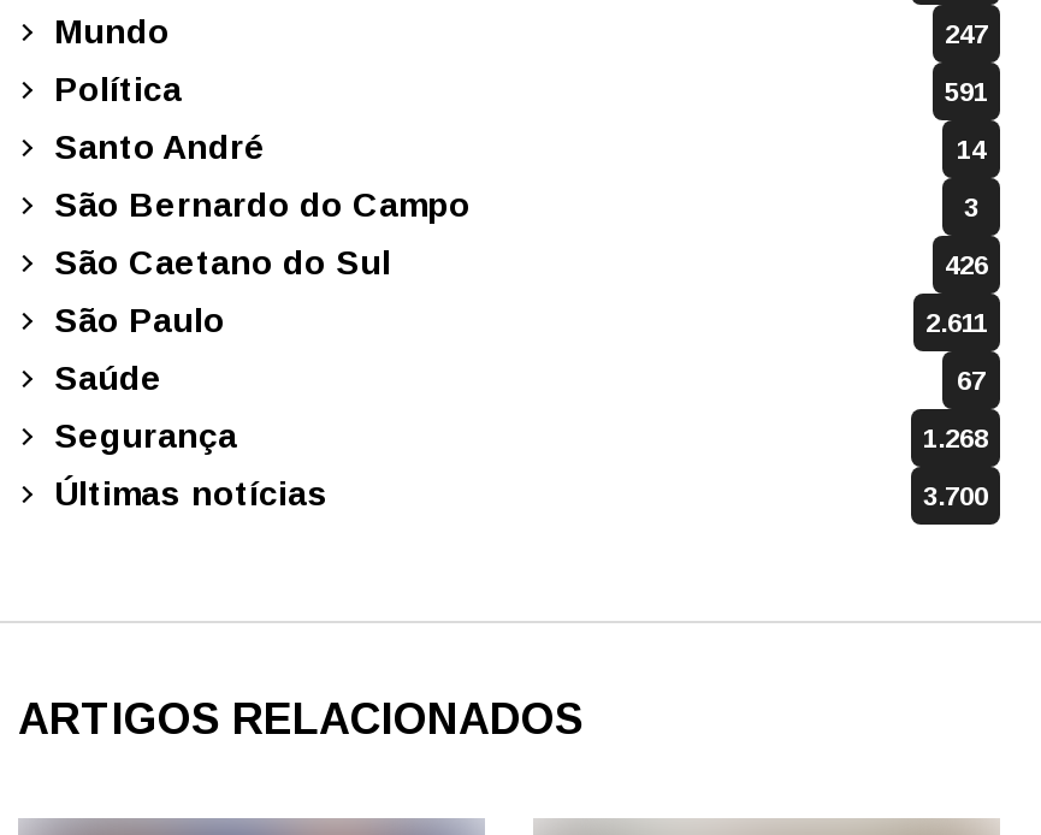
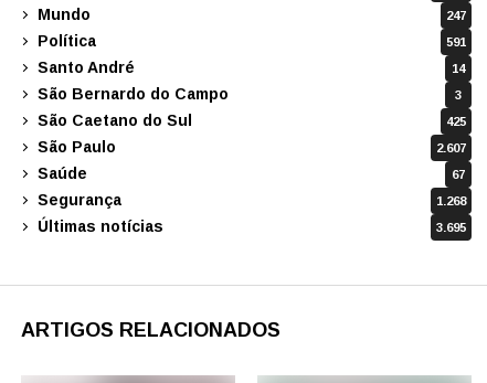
[945,250,988,279] 426 -> [446,115,466,128] 425
[925,308,988,336] 2.611 -> [436,141,466,154] 2.607
[923,481,988,510] 3.700 -> [436,221,466,234] 3.695

